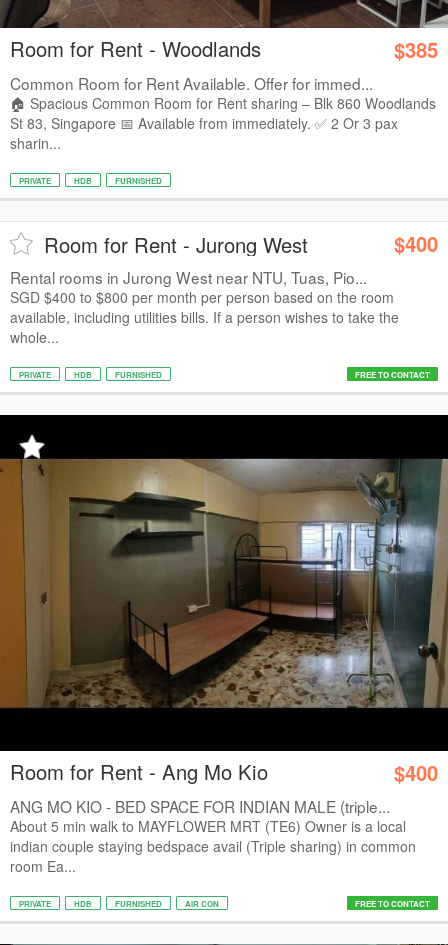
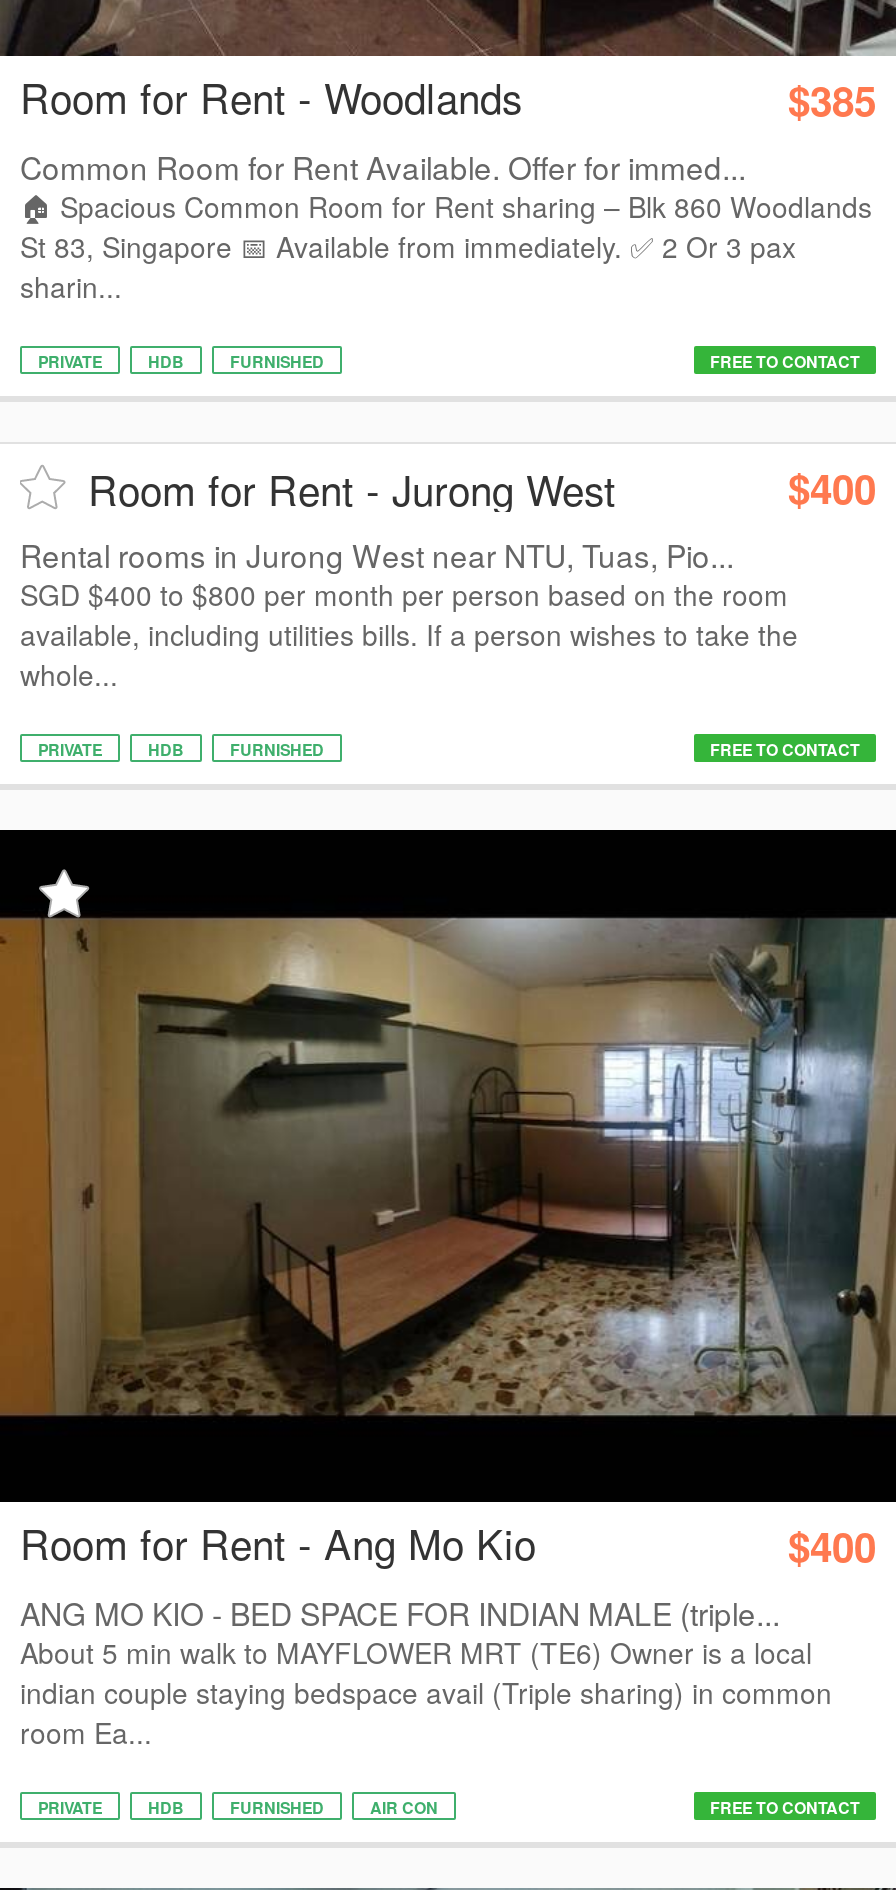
none -> [710,350,860,372] FREE TO CONTACT

